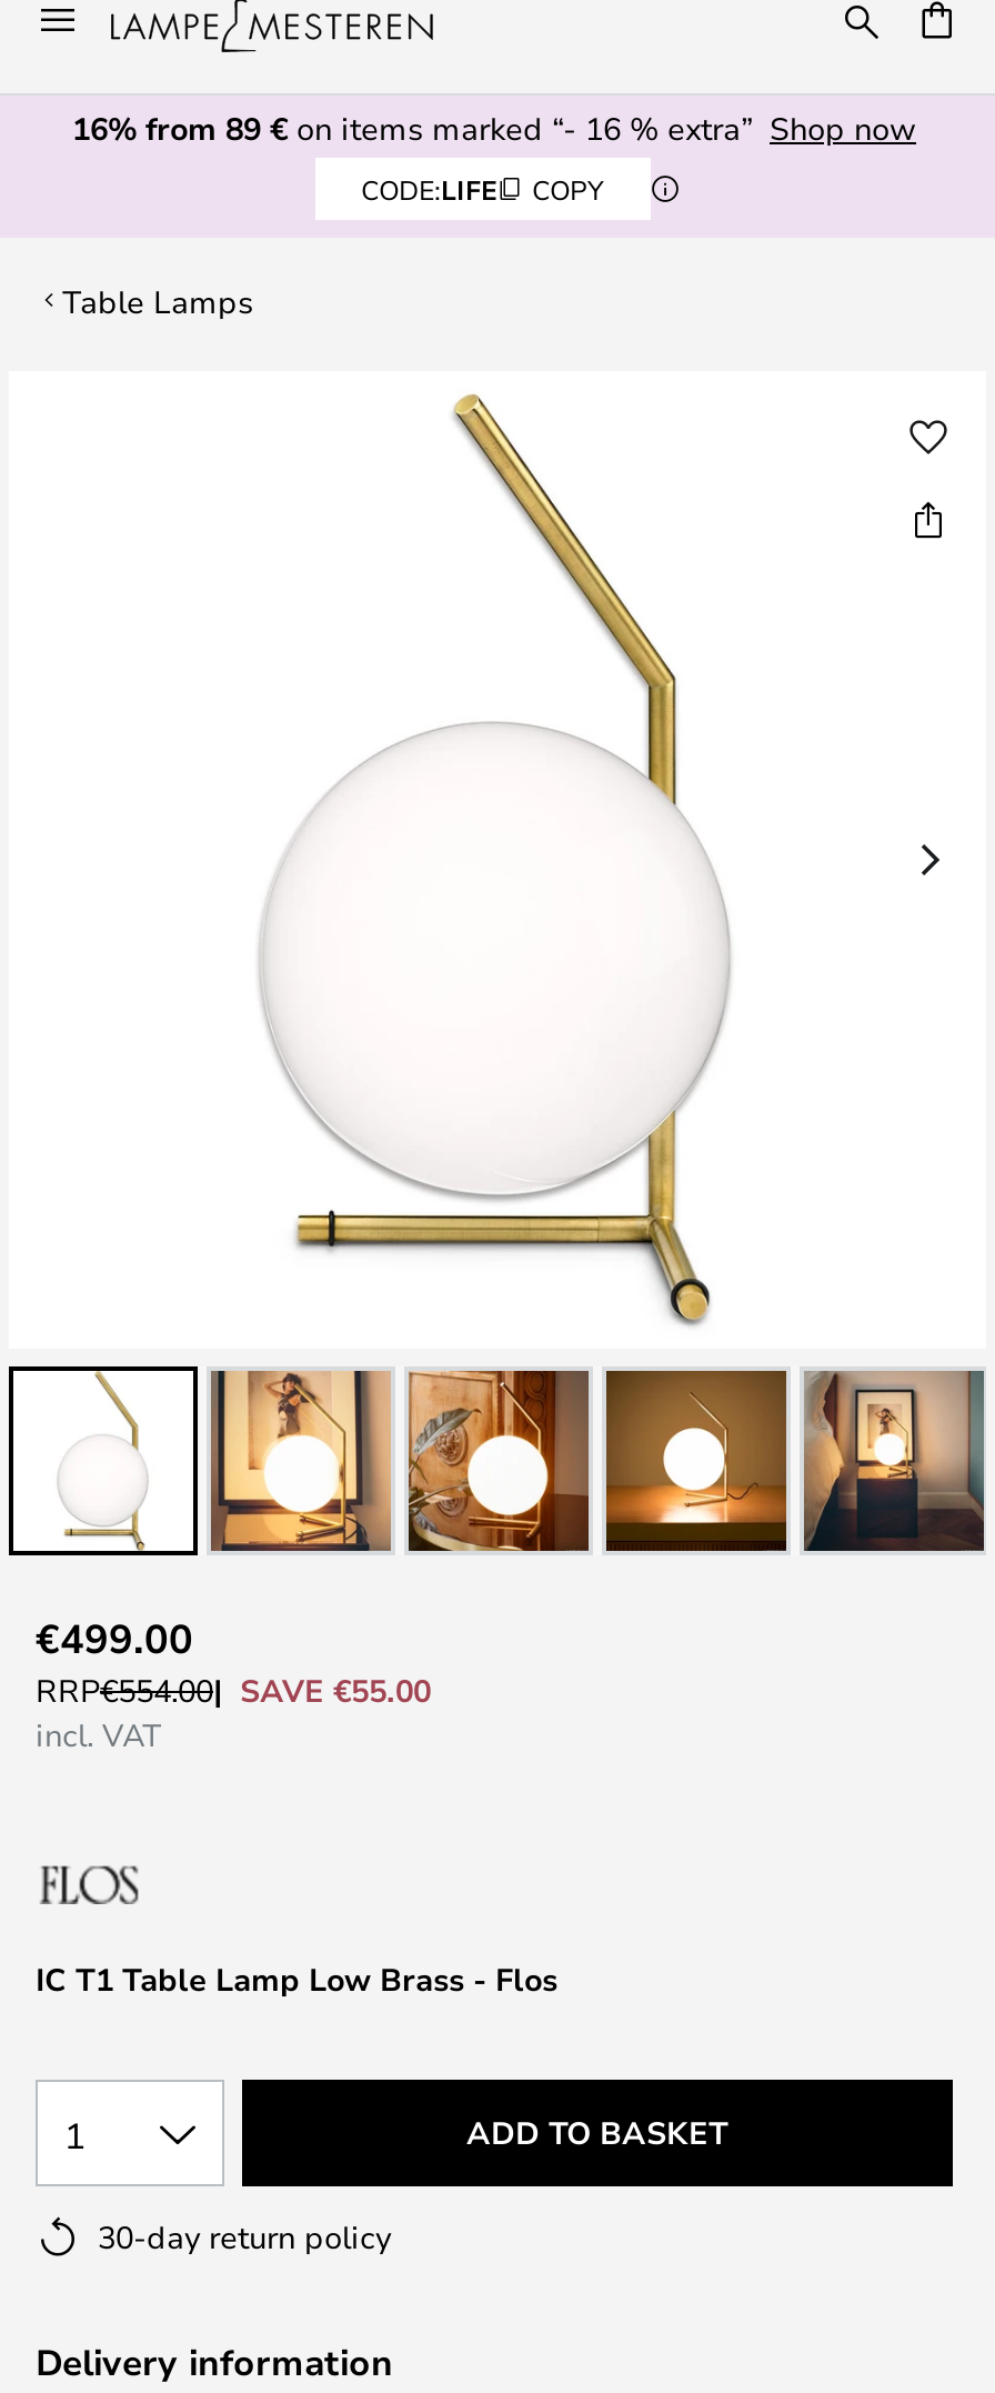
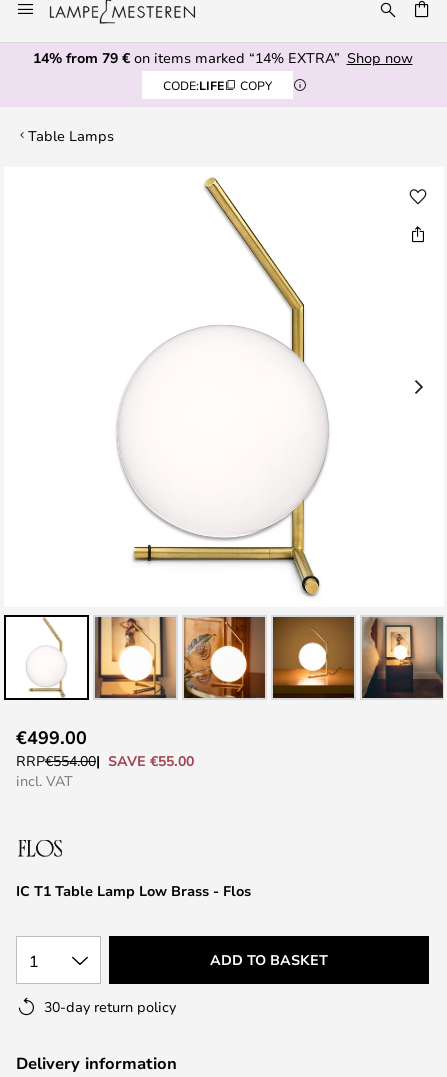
[72,107,916,149] 16% from 89 €on items marked “- 16 % extra” Shop now -> [32,48,412,67] 14% from 79 €on items marked “14% EXTRA” Shop now

